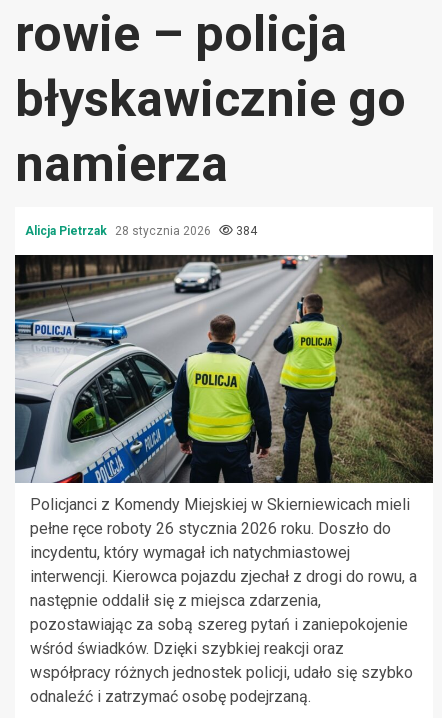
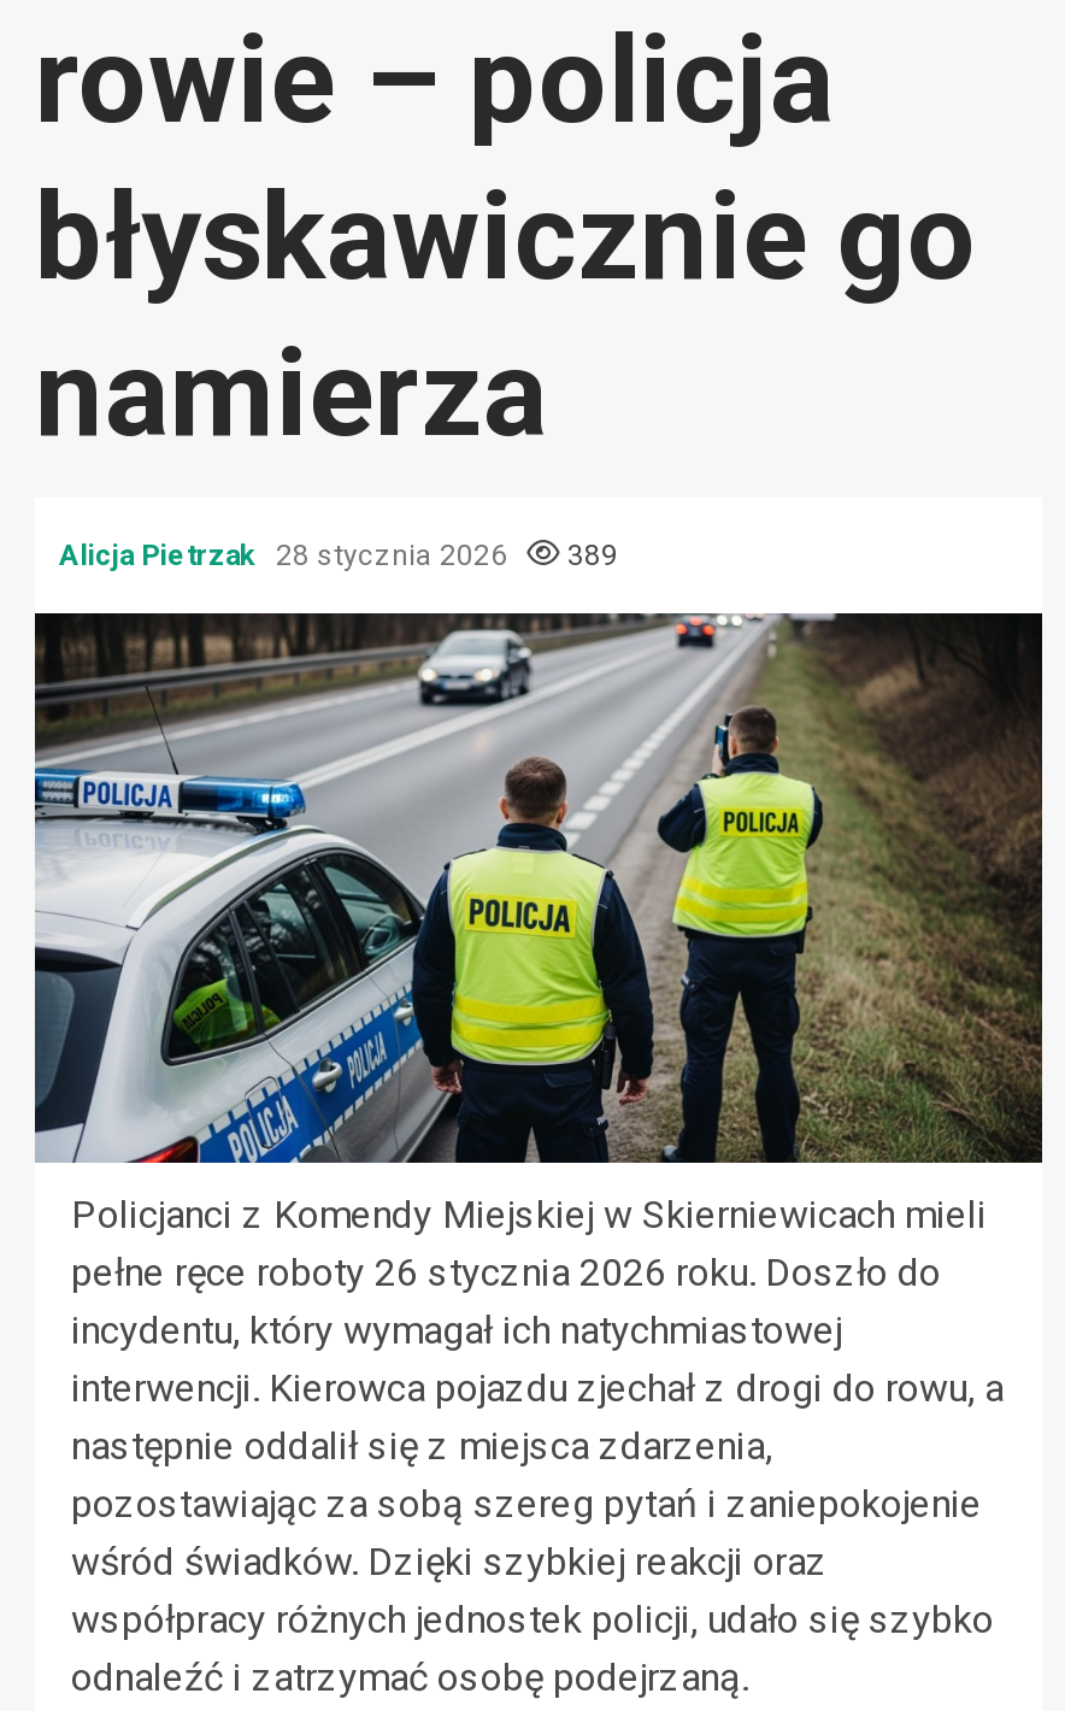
[25,224,257,238] Alicja Pietrzak 28 stycznia 2026 384 -> [59,539,618,572] Alicja Pietrzak 28 stycznia 2026 389

